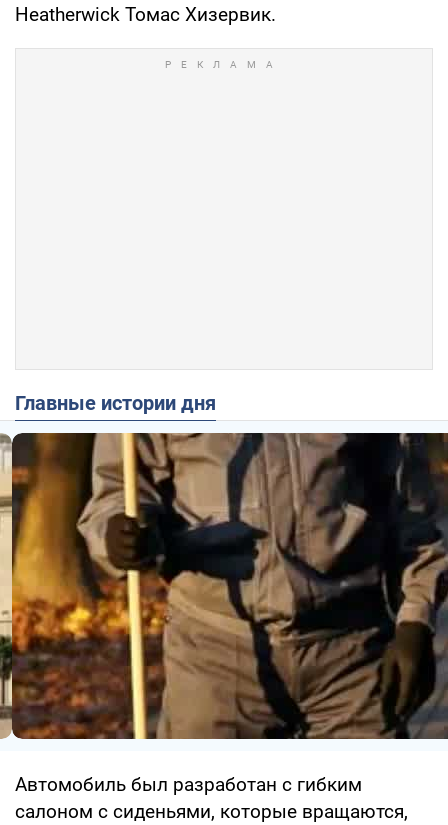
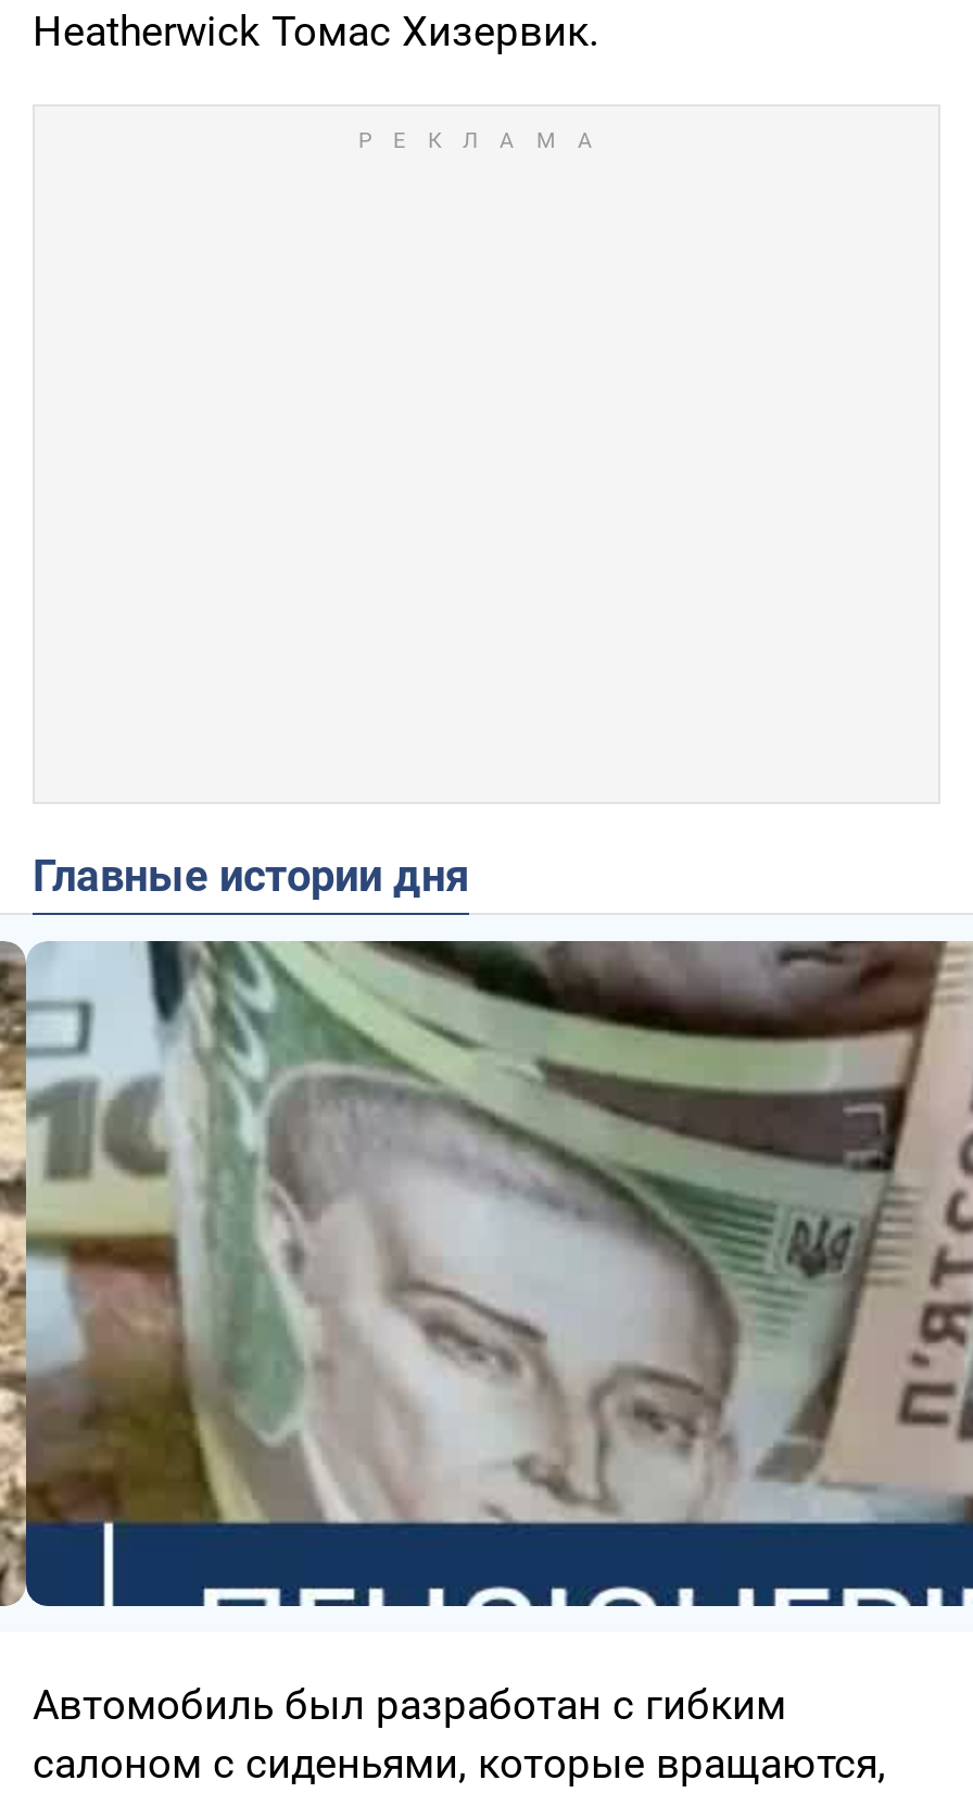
[3,432,445,740] [image] -> [7,939,966,1608] [image]

